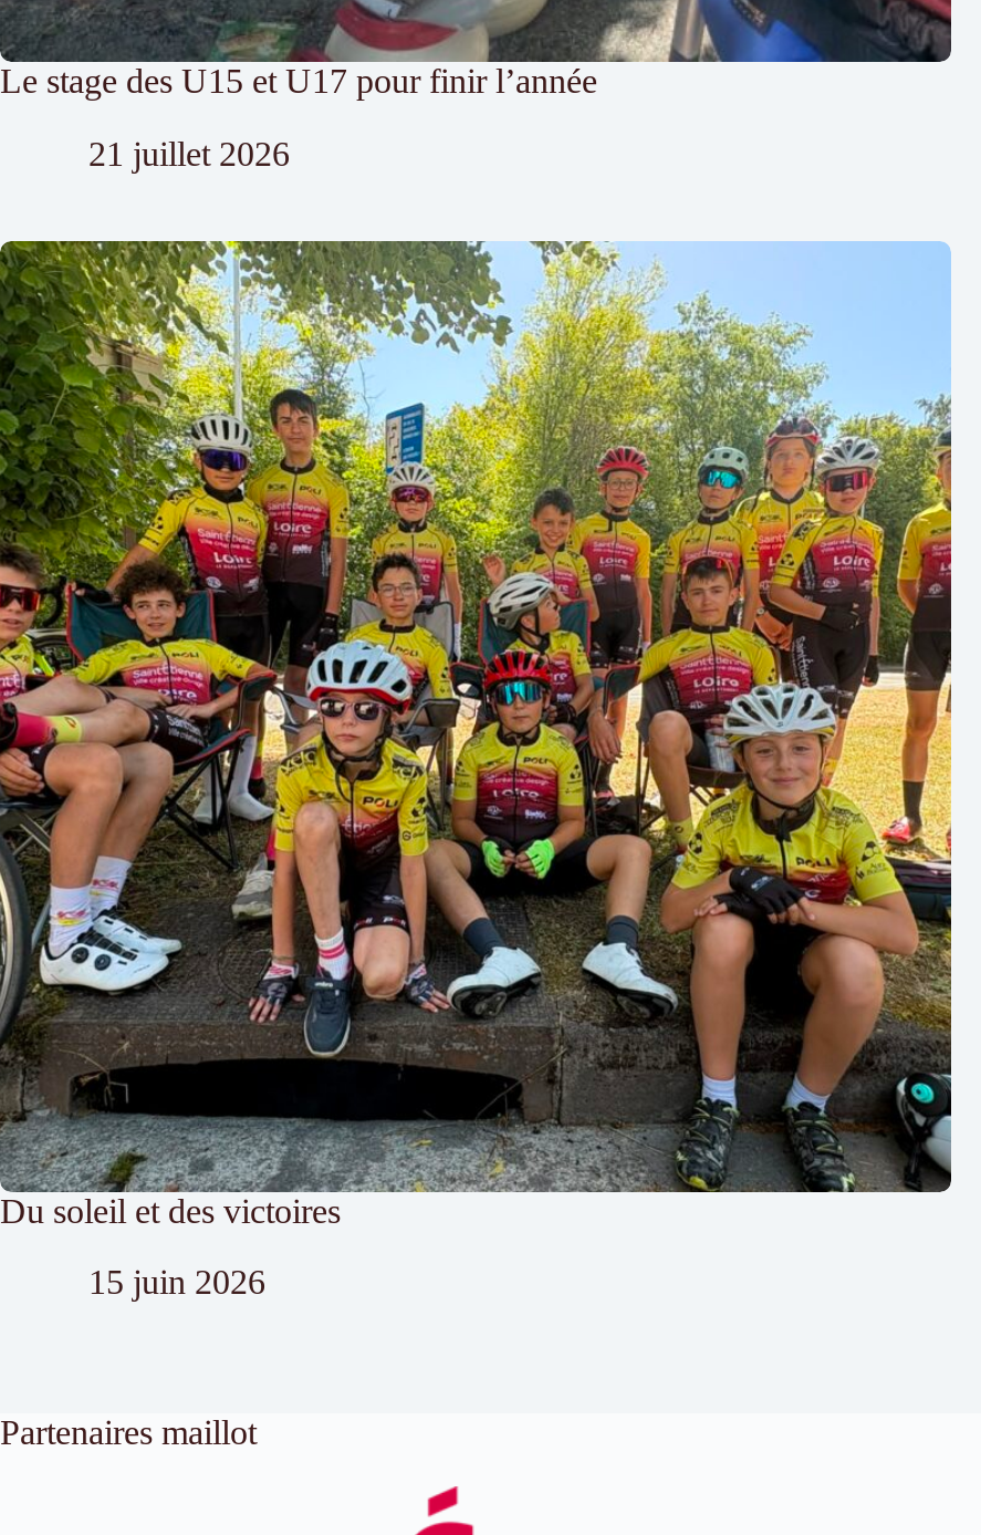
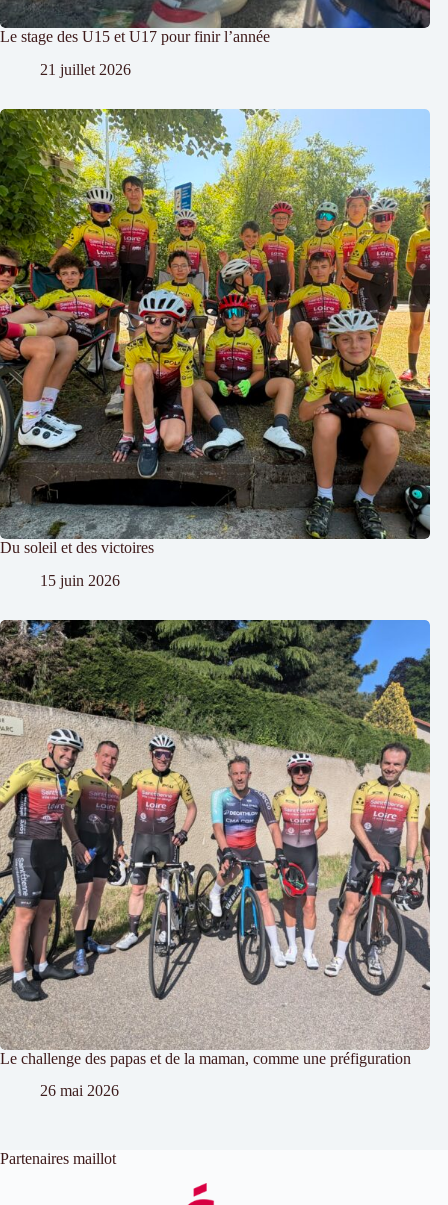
none -> [0,619,431,1099] [image] | Le challenge des papas et de la maman, comme une préfiguration | 26 mai 2026

